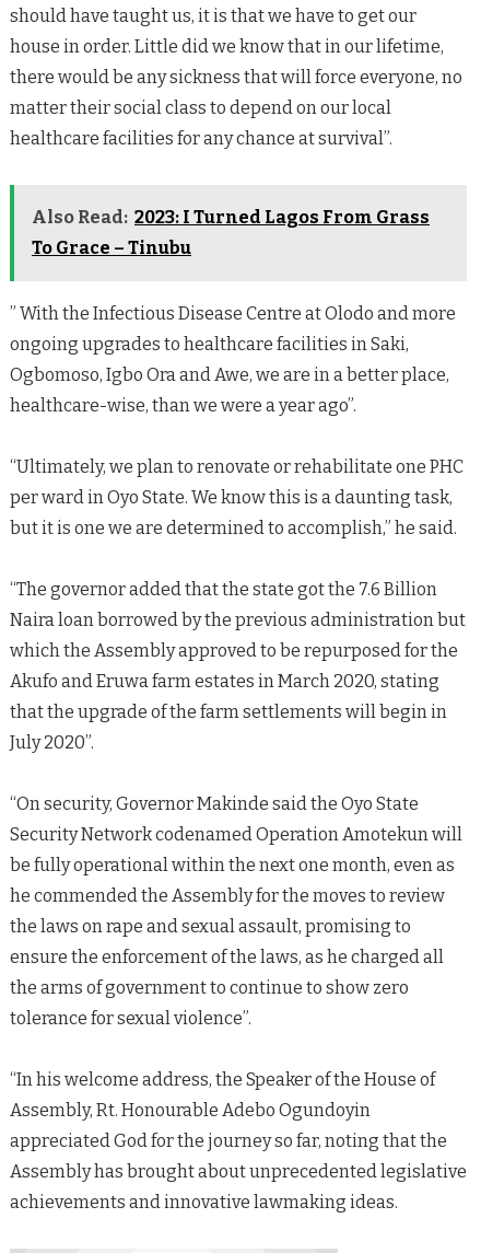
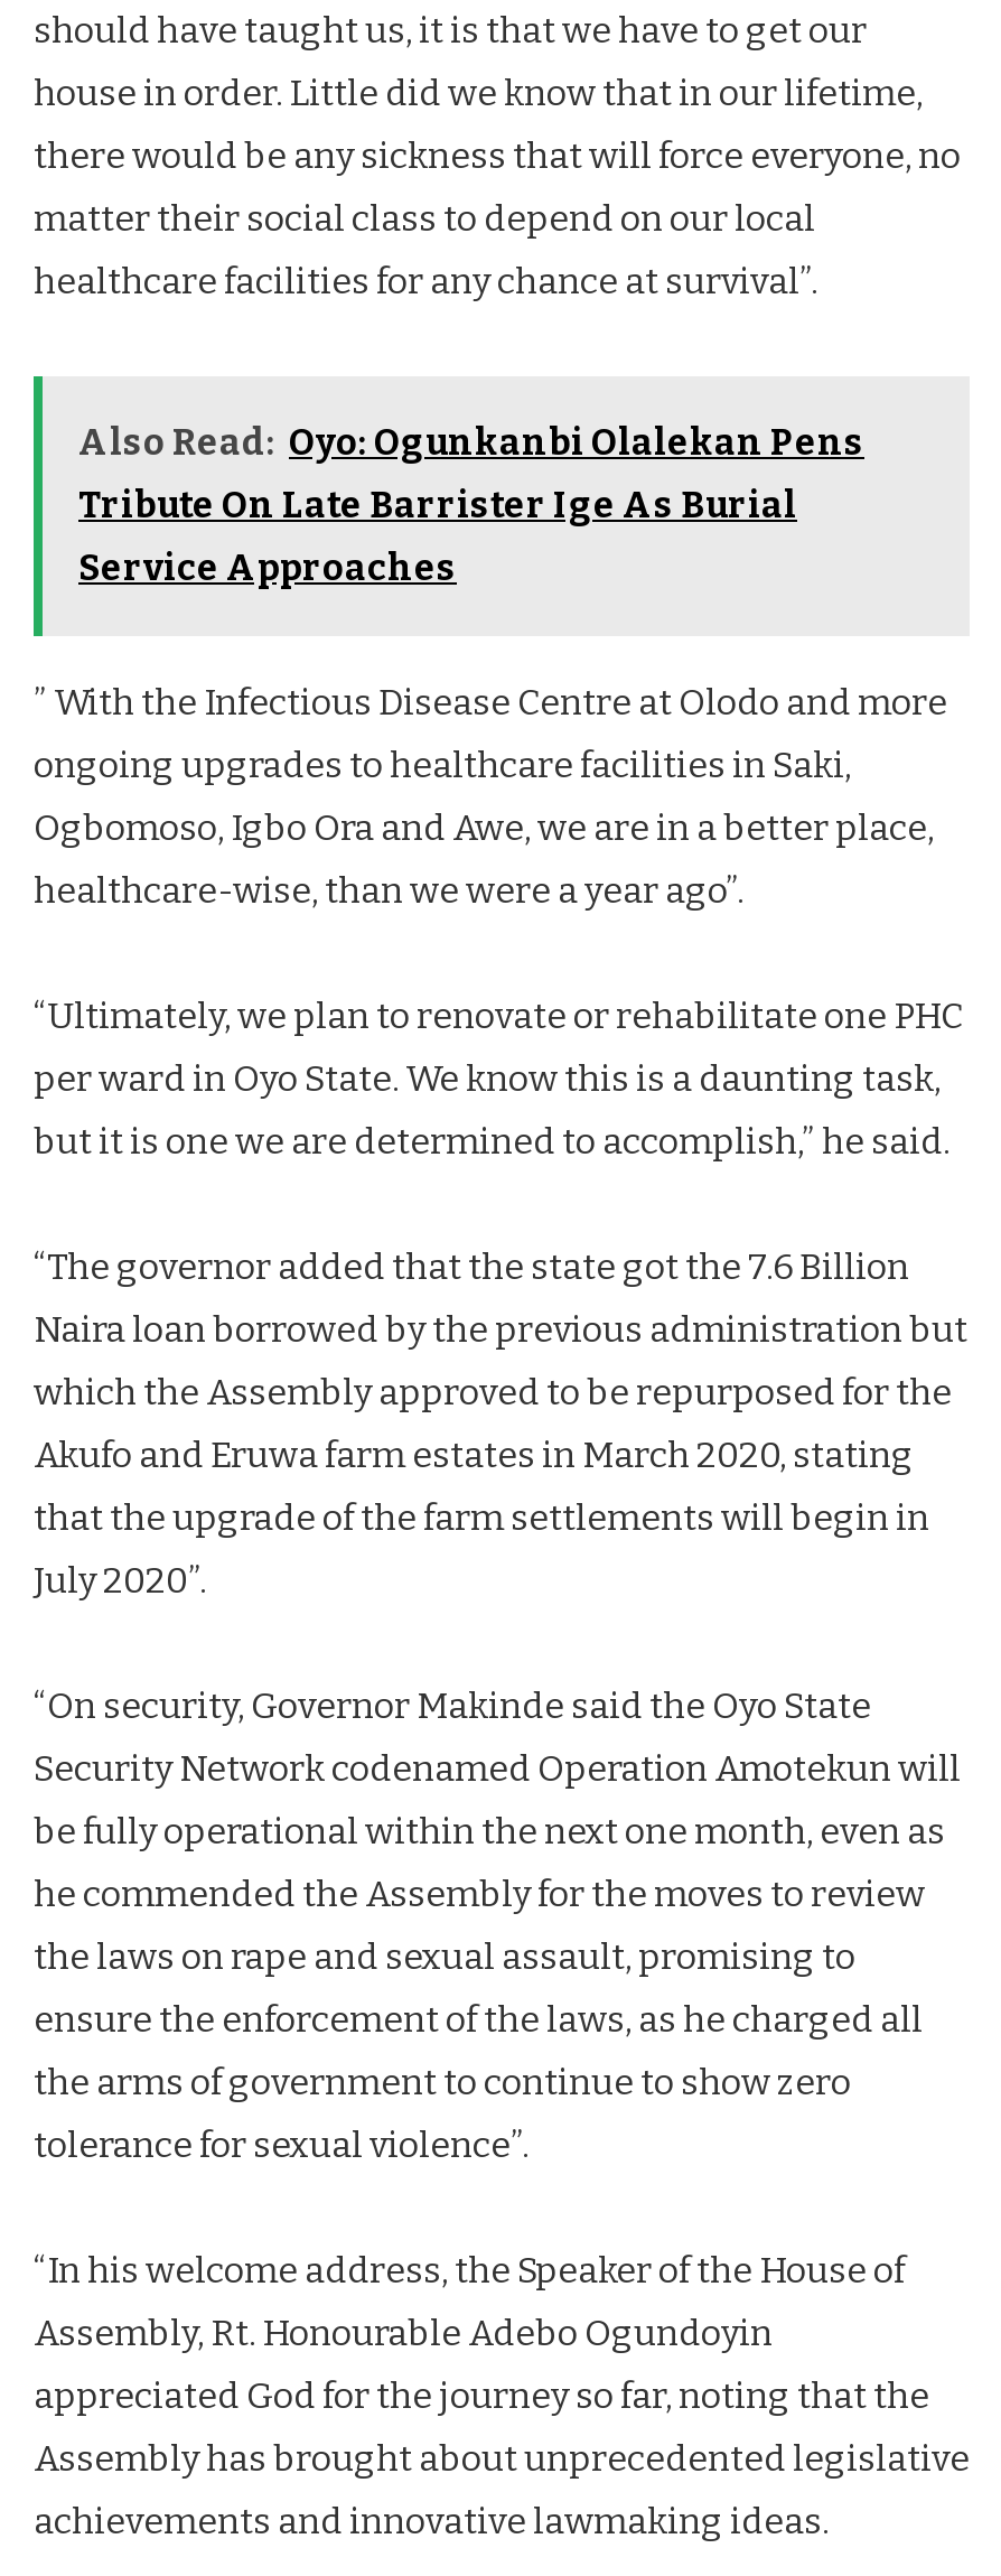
[32,206,430,258] Also Read: 2023: I Turned Lagos From Grass | To Grace – Tinubu -> [78,422,864,590] Also Read: Oyo: Ogunkanbi Olalekan Pens | Tribute On Late Barrister Ige As Burial | Service Approaches

